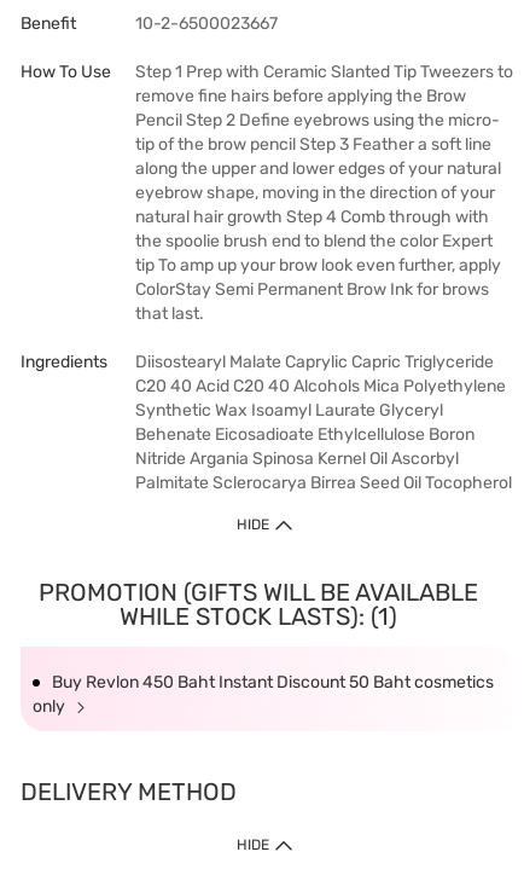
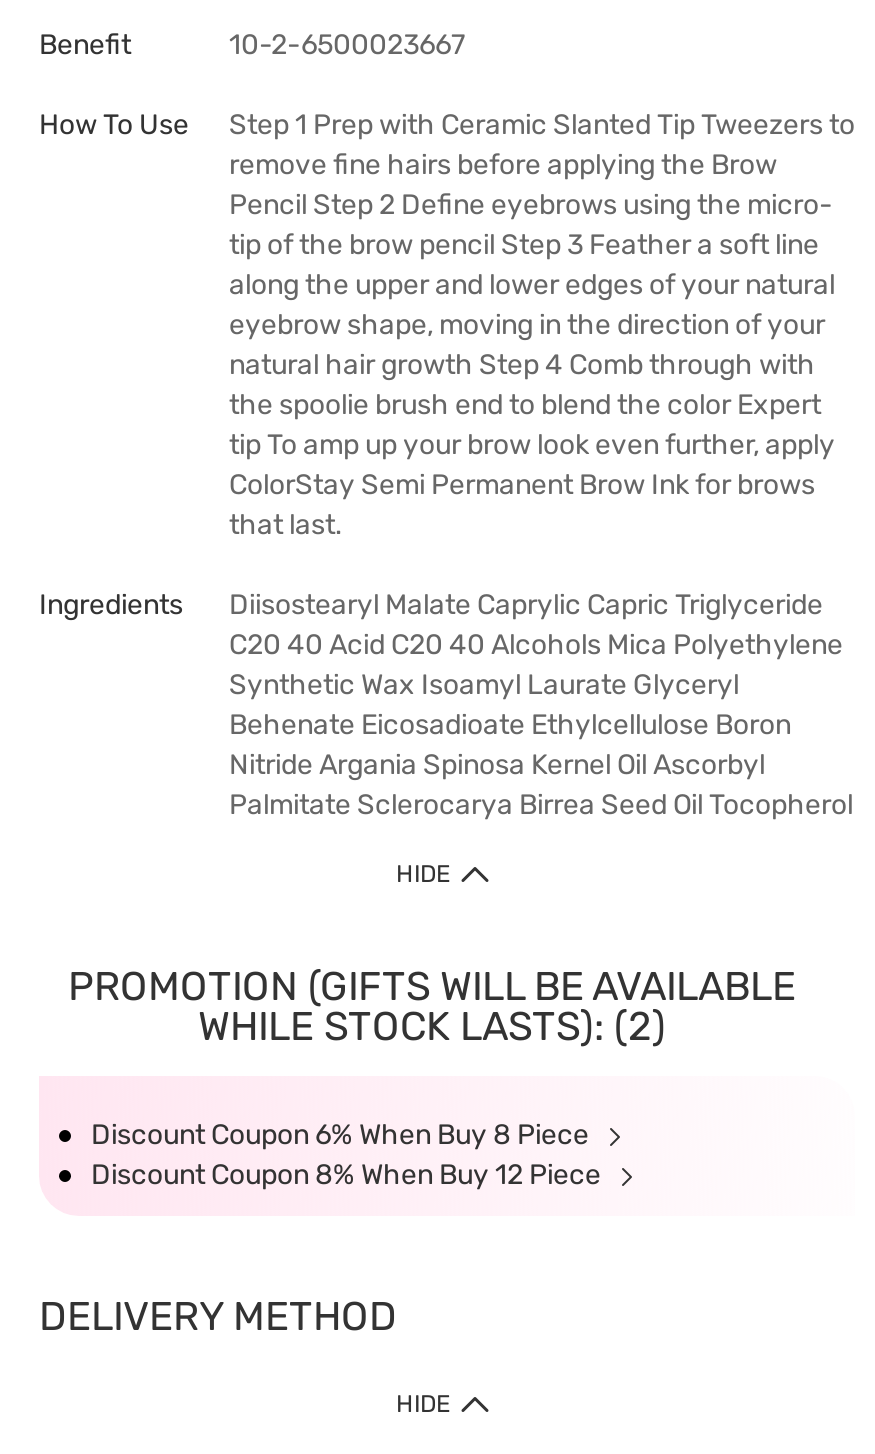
[119,602,397,631] WHILE STOCK LASTS): (1) -> [198,1002,666,1050] WHILE STOCK LASTS): (2)
[33,672,494,717] Buy Revlon 450 Baht Instant Discount 50 Baht cosmetics | only -> [91,1118,607,1192] Discount Coupon 6% When Buy 8 Piece | Discount Coupon 8% When Buy 12 Piece

